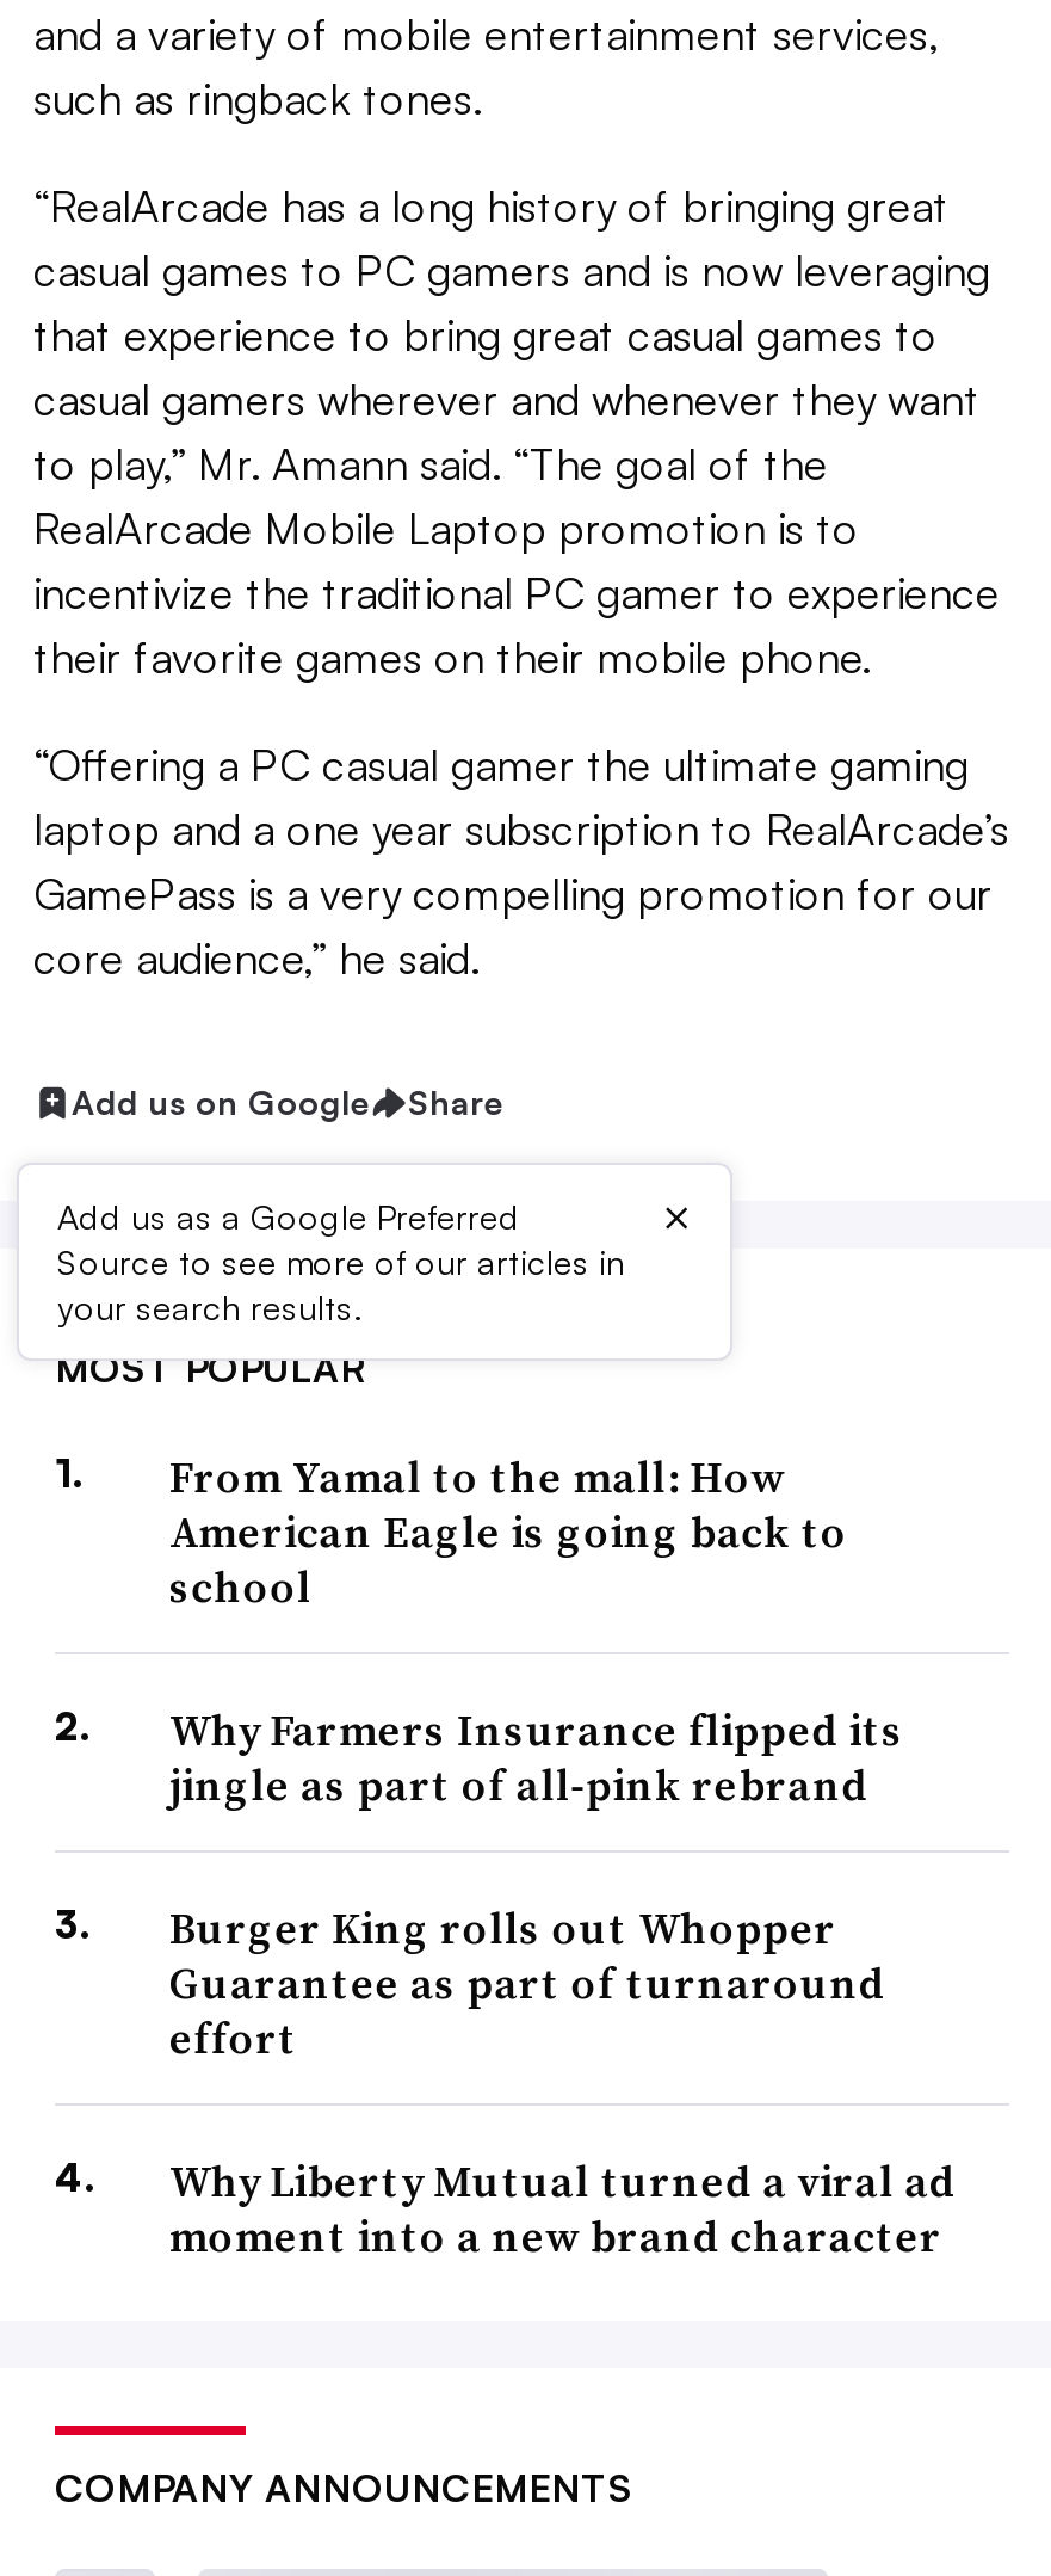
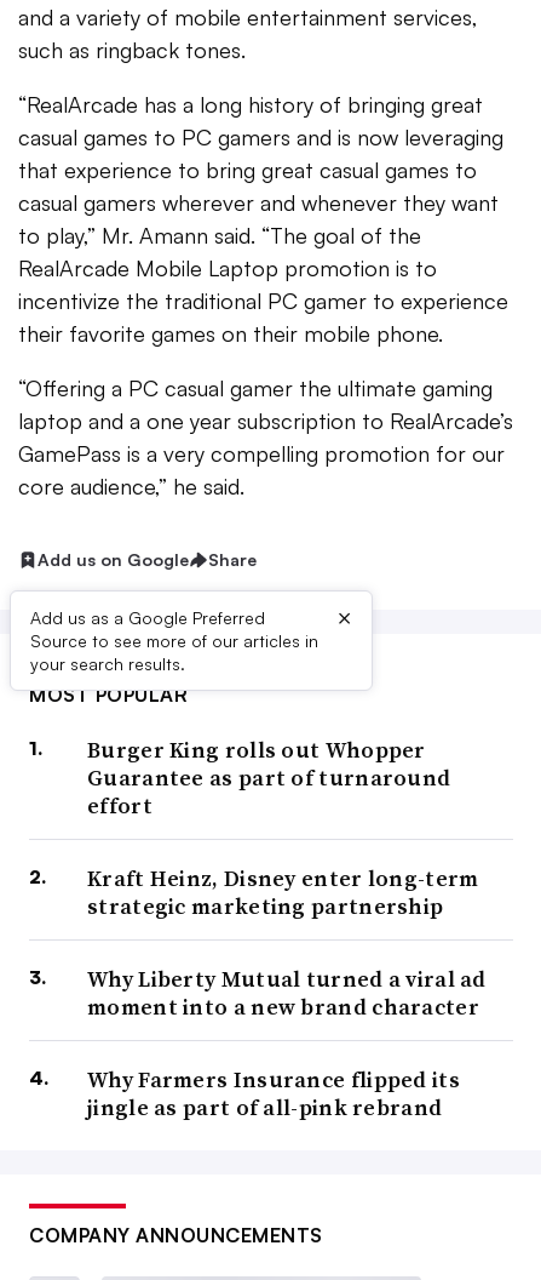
[169,1446,848,1616] From Yamal to the mall: How | American Eagle is going back to | school -> none
moved [169,1699,904,1814] -> [87,1064,460,1122]: Why Farmers Insurance flipped its | jingle as part of all-pink rebrand
moved [169,1898,886,2067] -> [87,734,451,820]: Burger King rolls out Whopper | Guarantee as part of turnaround | effort
none -> [87,863,479,921] Kraft Heinz, Disney enter long-term | strategic marketing partnership
moved [169,2151,956,2265] -> [87,963,486,1022]: Why Liberty Mutual turned a viral ad | moment into a new brand character

